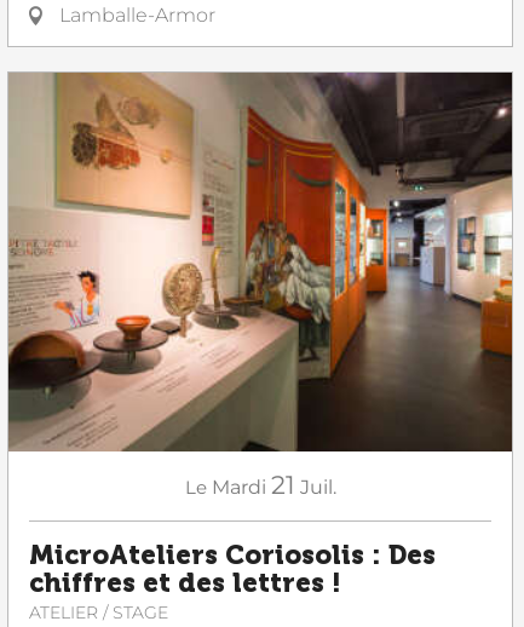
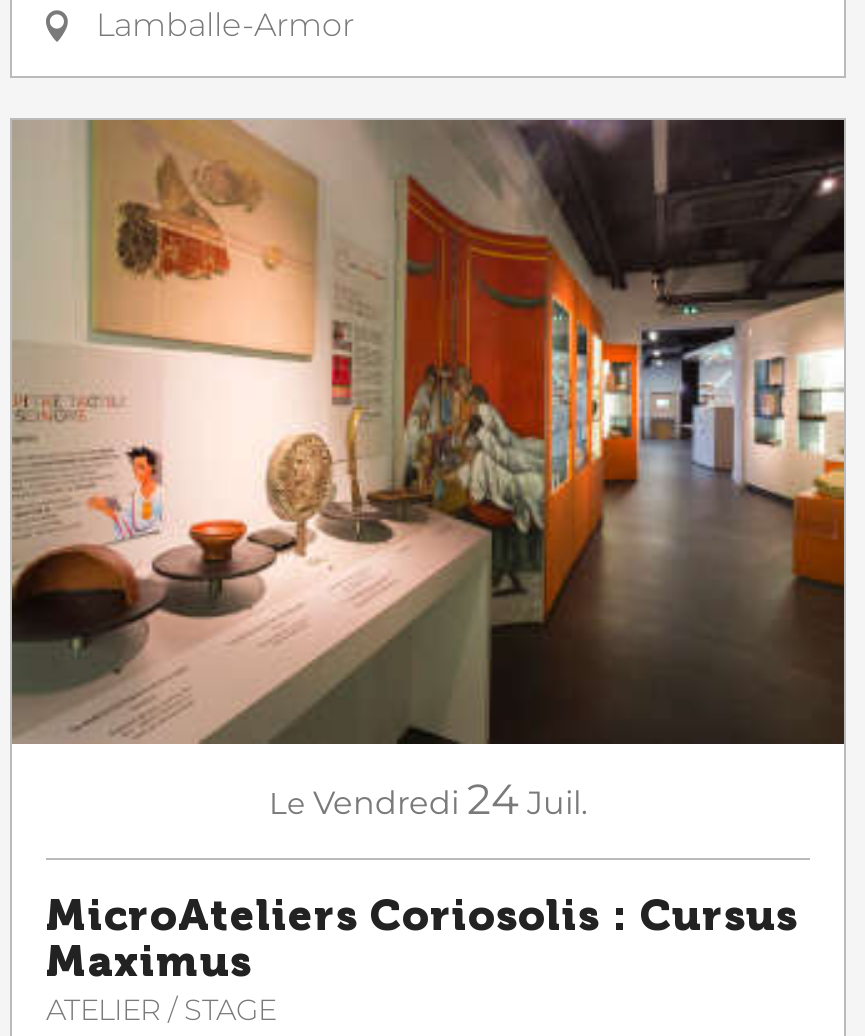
[185,469,336,499] Le Mardi 21 Juil. -> [269,775,587,825] Le Vendredi 24 Juil.
[29,539,436,599] MicroAteliers Coriosolis : Des | chiffres et des lettres ! -> [46,891,798,989] MicroAteliers Coriosolis : Cursus | Maximus

